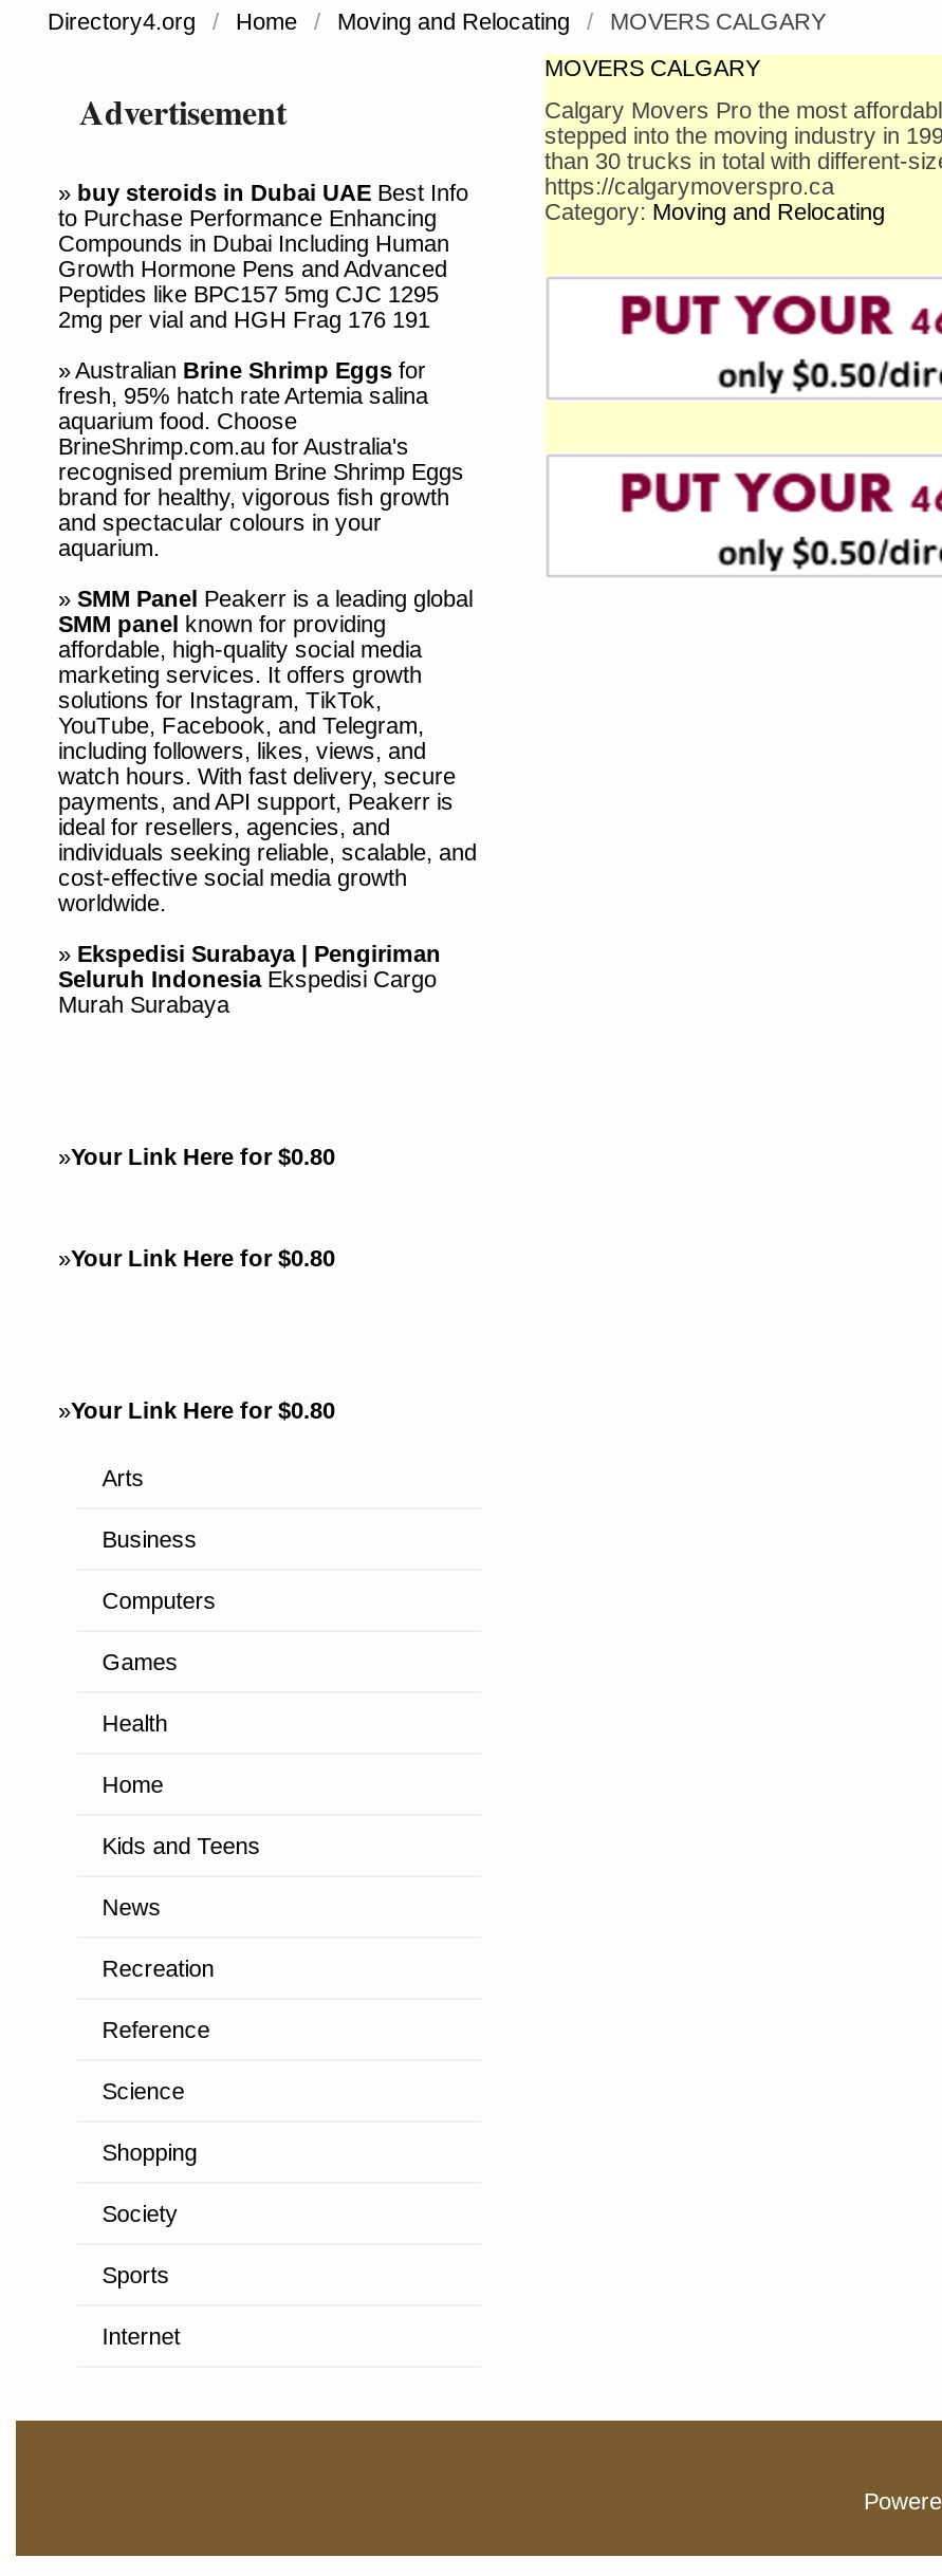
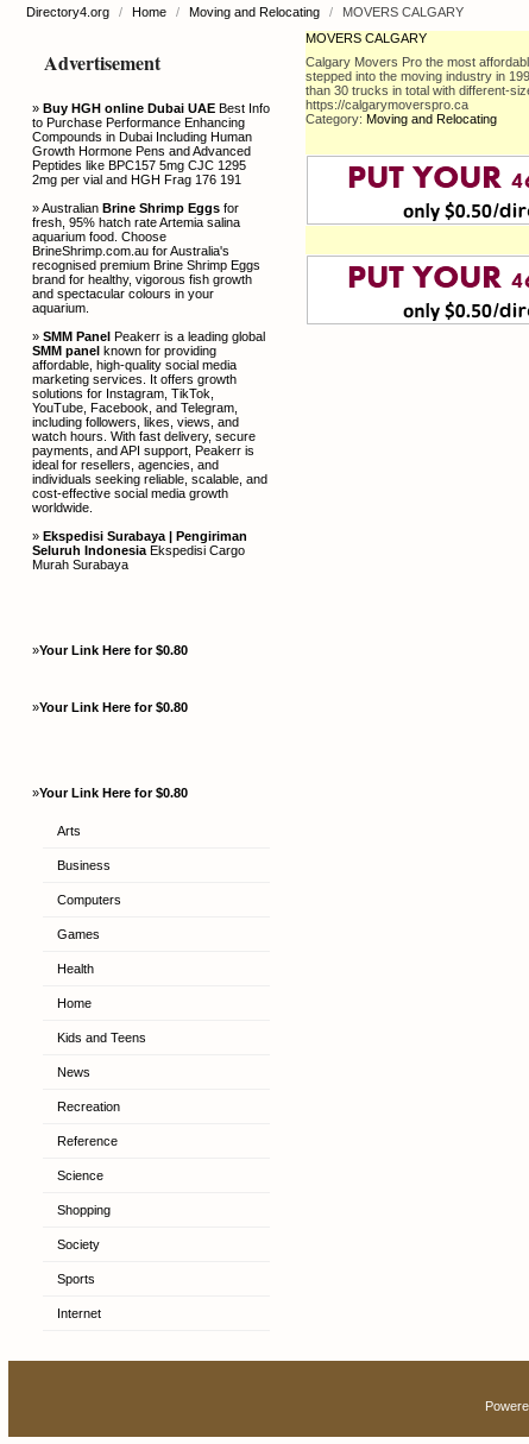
[58,180,468,205] » buy steroids in Dubai UAE Best Info -> [32,101,270,115] » Buy HGH online Dubai UAE Best Info

